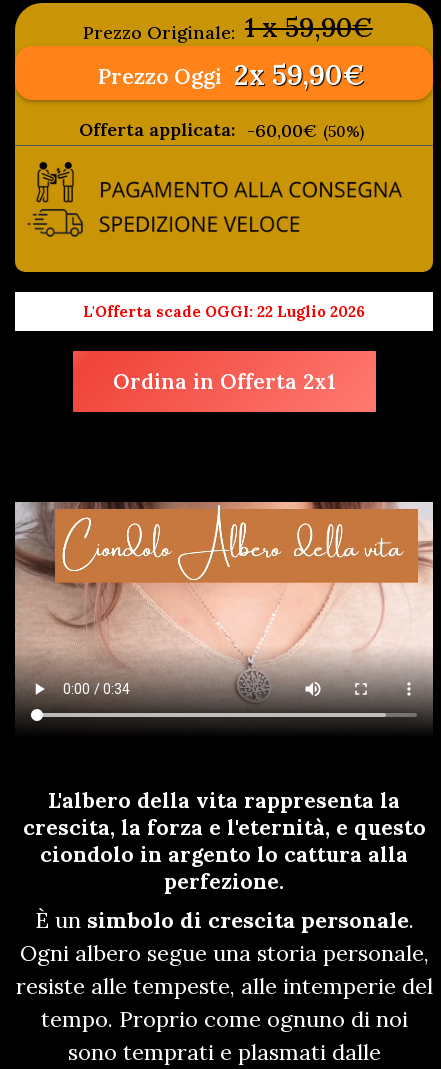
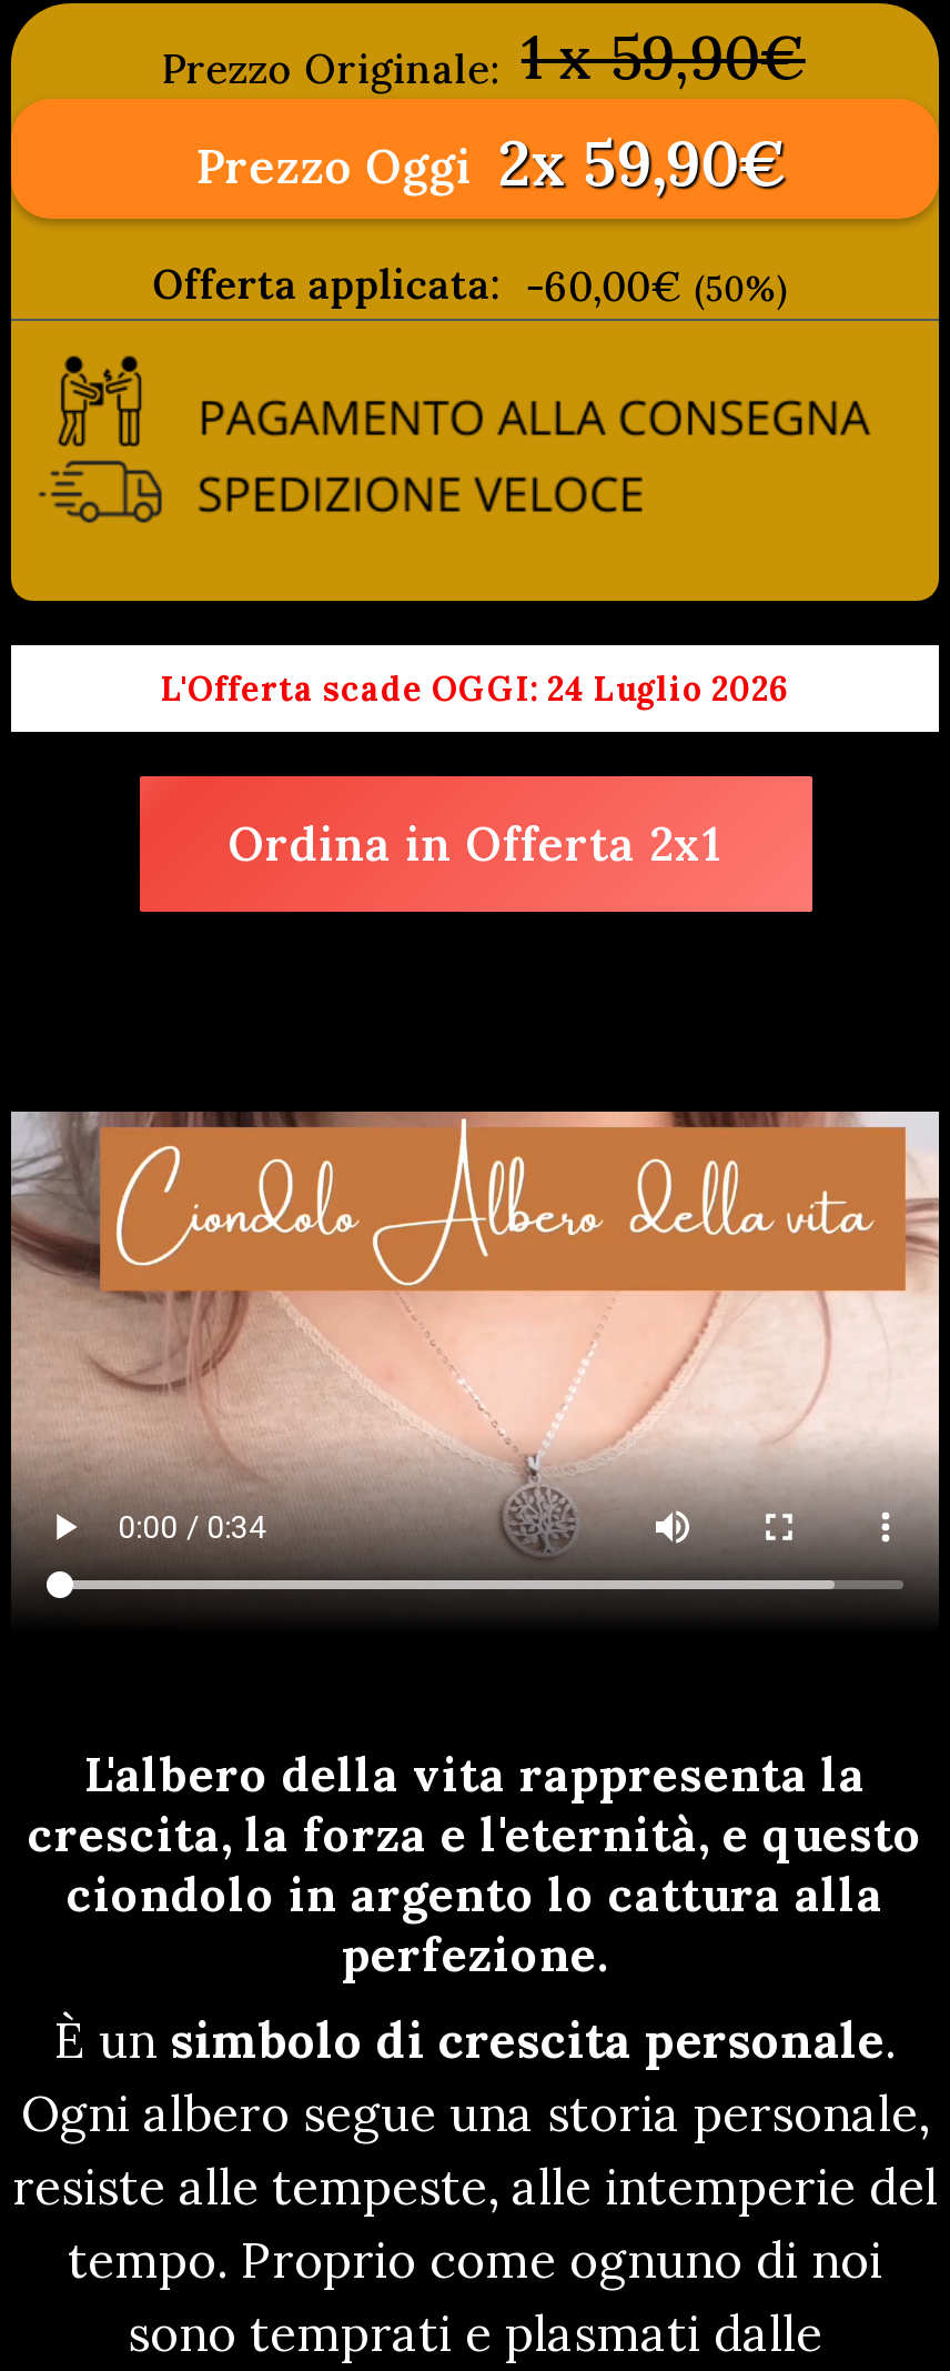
[83,302,365,321] L'Offerta scade OGGI: 22 Luglio 2026 -> [161,667,789,709] L'Offerta scade OGGI: 24 Luglio 2026

